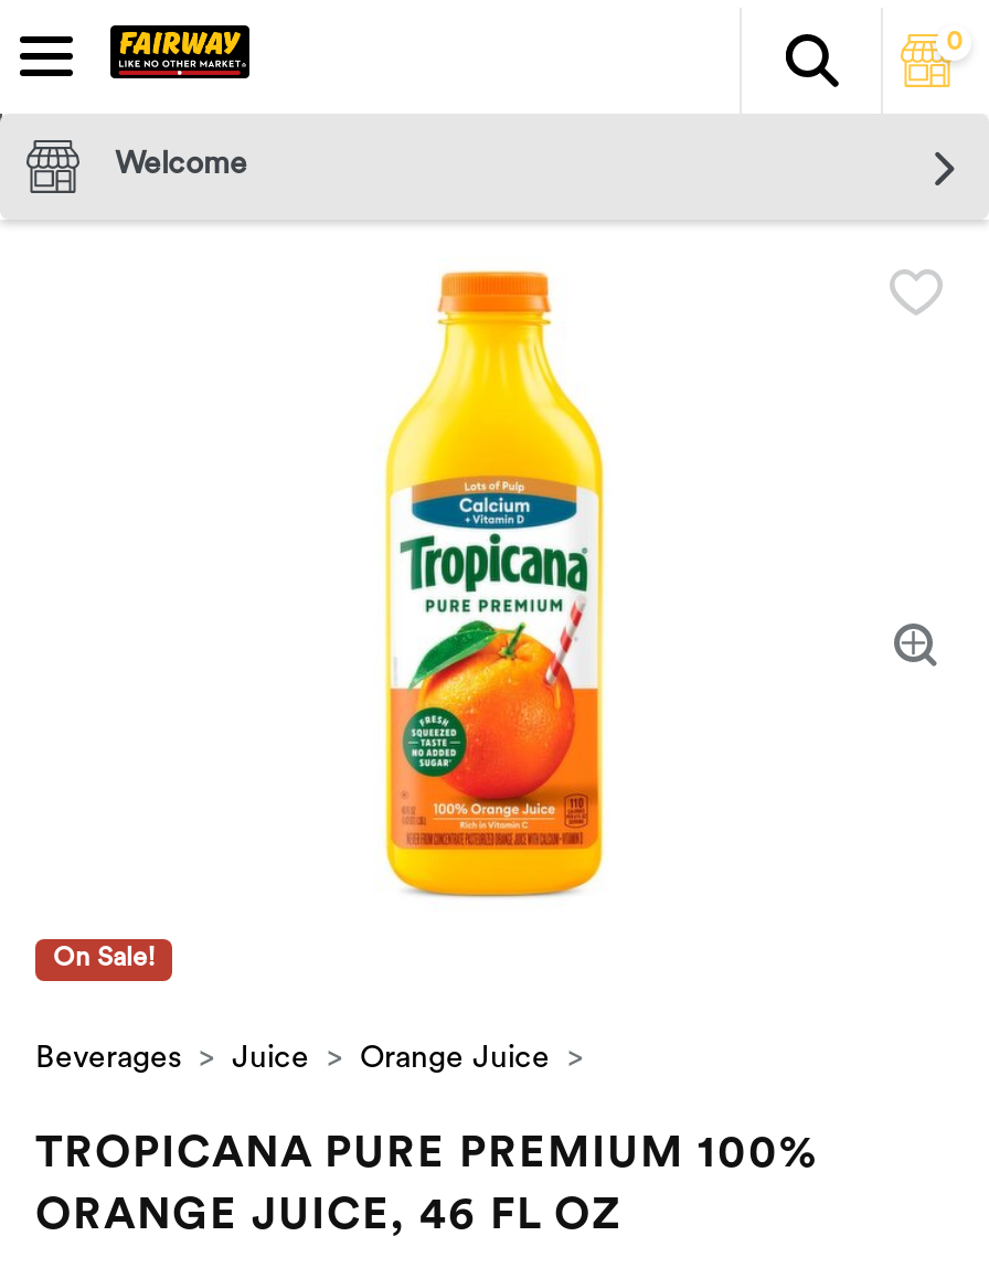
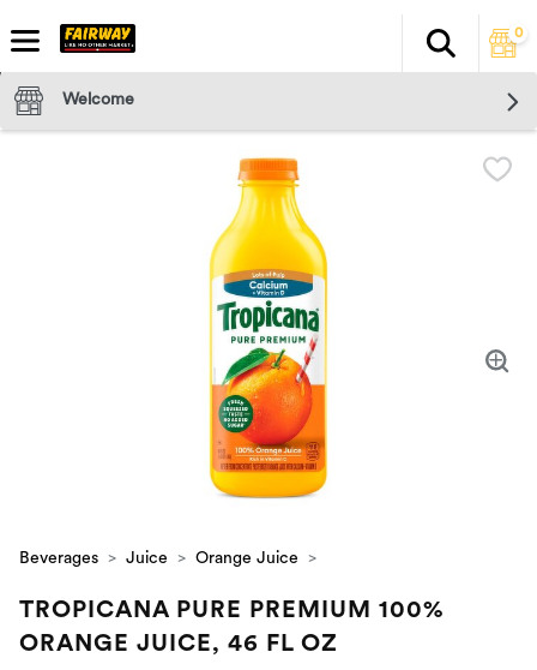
[53,946,155,972] On Sale! -> none

